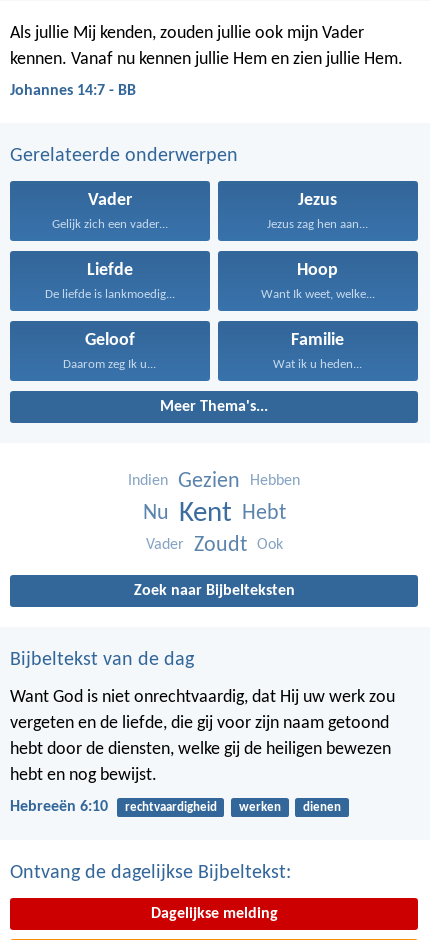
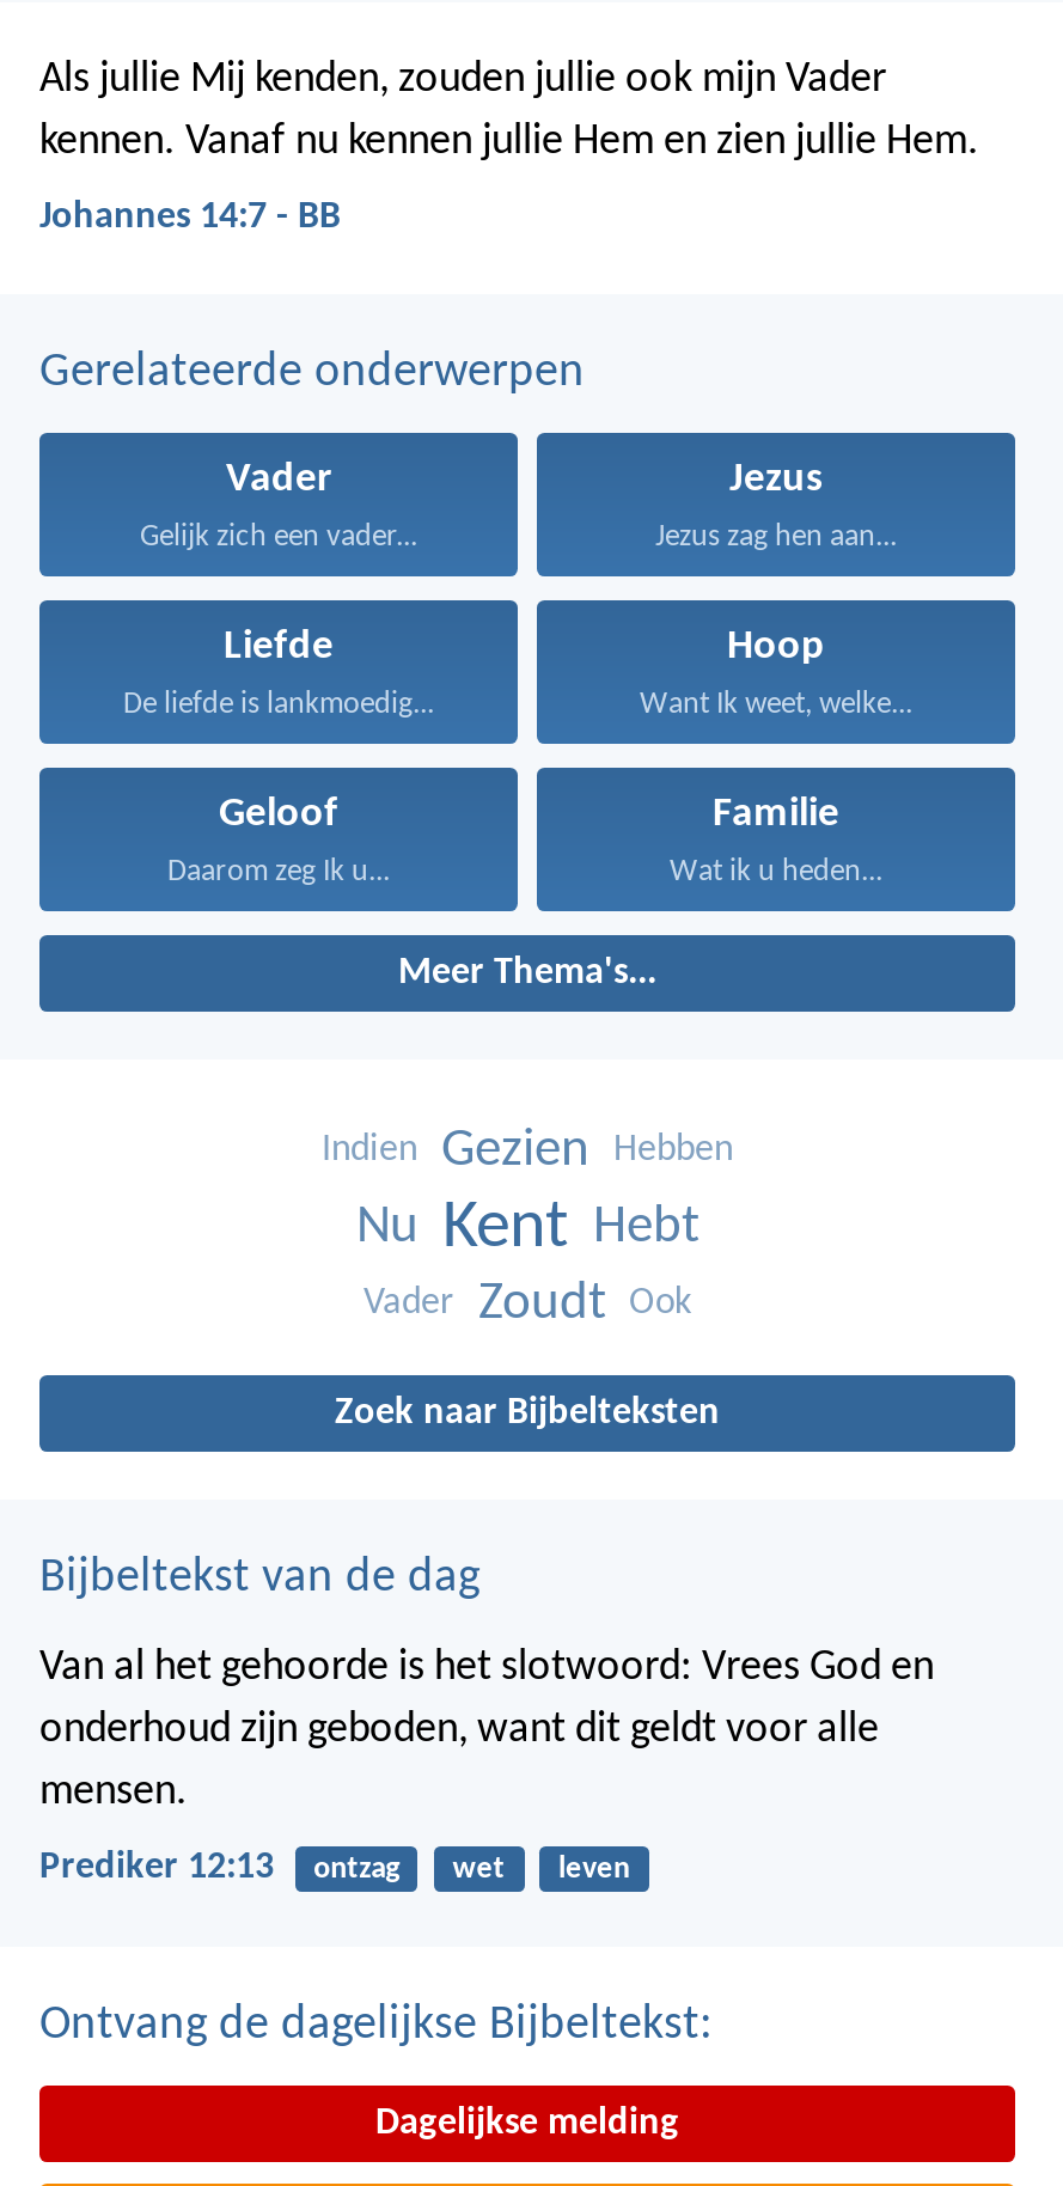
[10,688,395,785] Want God is niet onrechtvaardig, dat Hij uw werk zou | vergeten en de liefde, die gij voor zijn naam getoond | hebt door de diensten, welke gij de heiligen bewezen | hebt en nog bewijst. -> [39,1646,934,1816] Van al het gehoorde is het slotwoord: Vrees God en | onderhoud zijn geboden, want dit geldt voor alle | mensen.
[10,799,341,815] Hebreeën 6:10 | rechtvaardigheid | werken | dienen -> [39,1850,630,1888] Prediker 12:13 | ontzag | wet | leven

